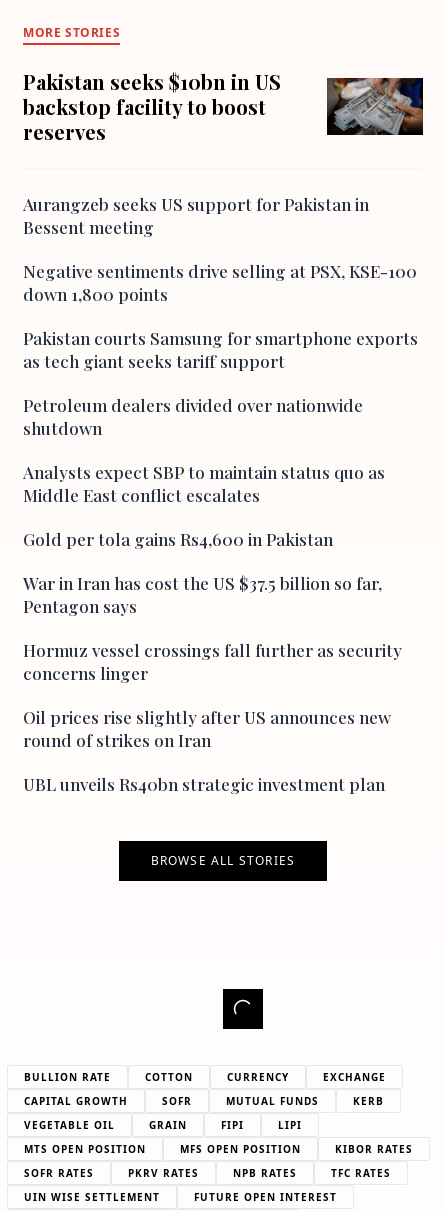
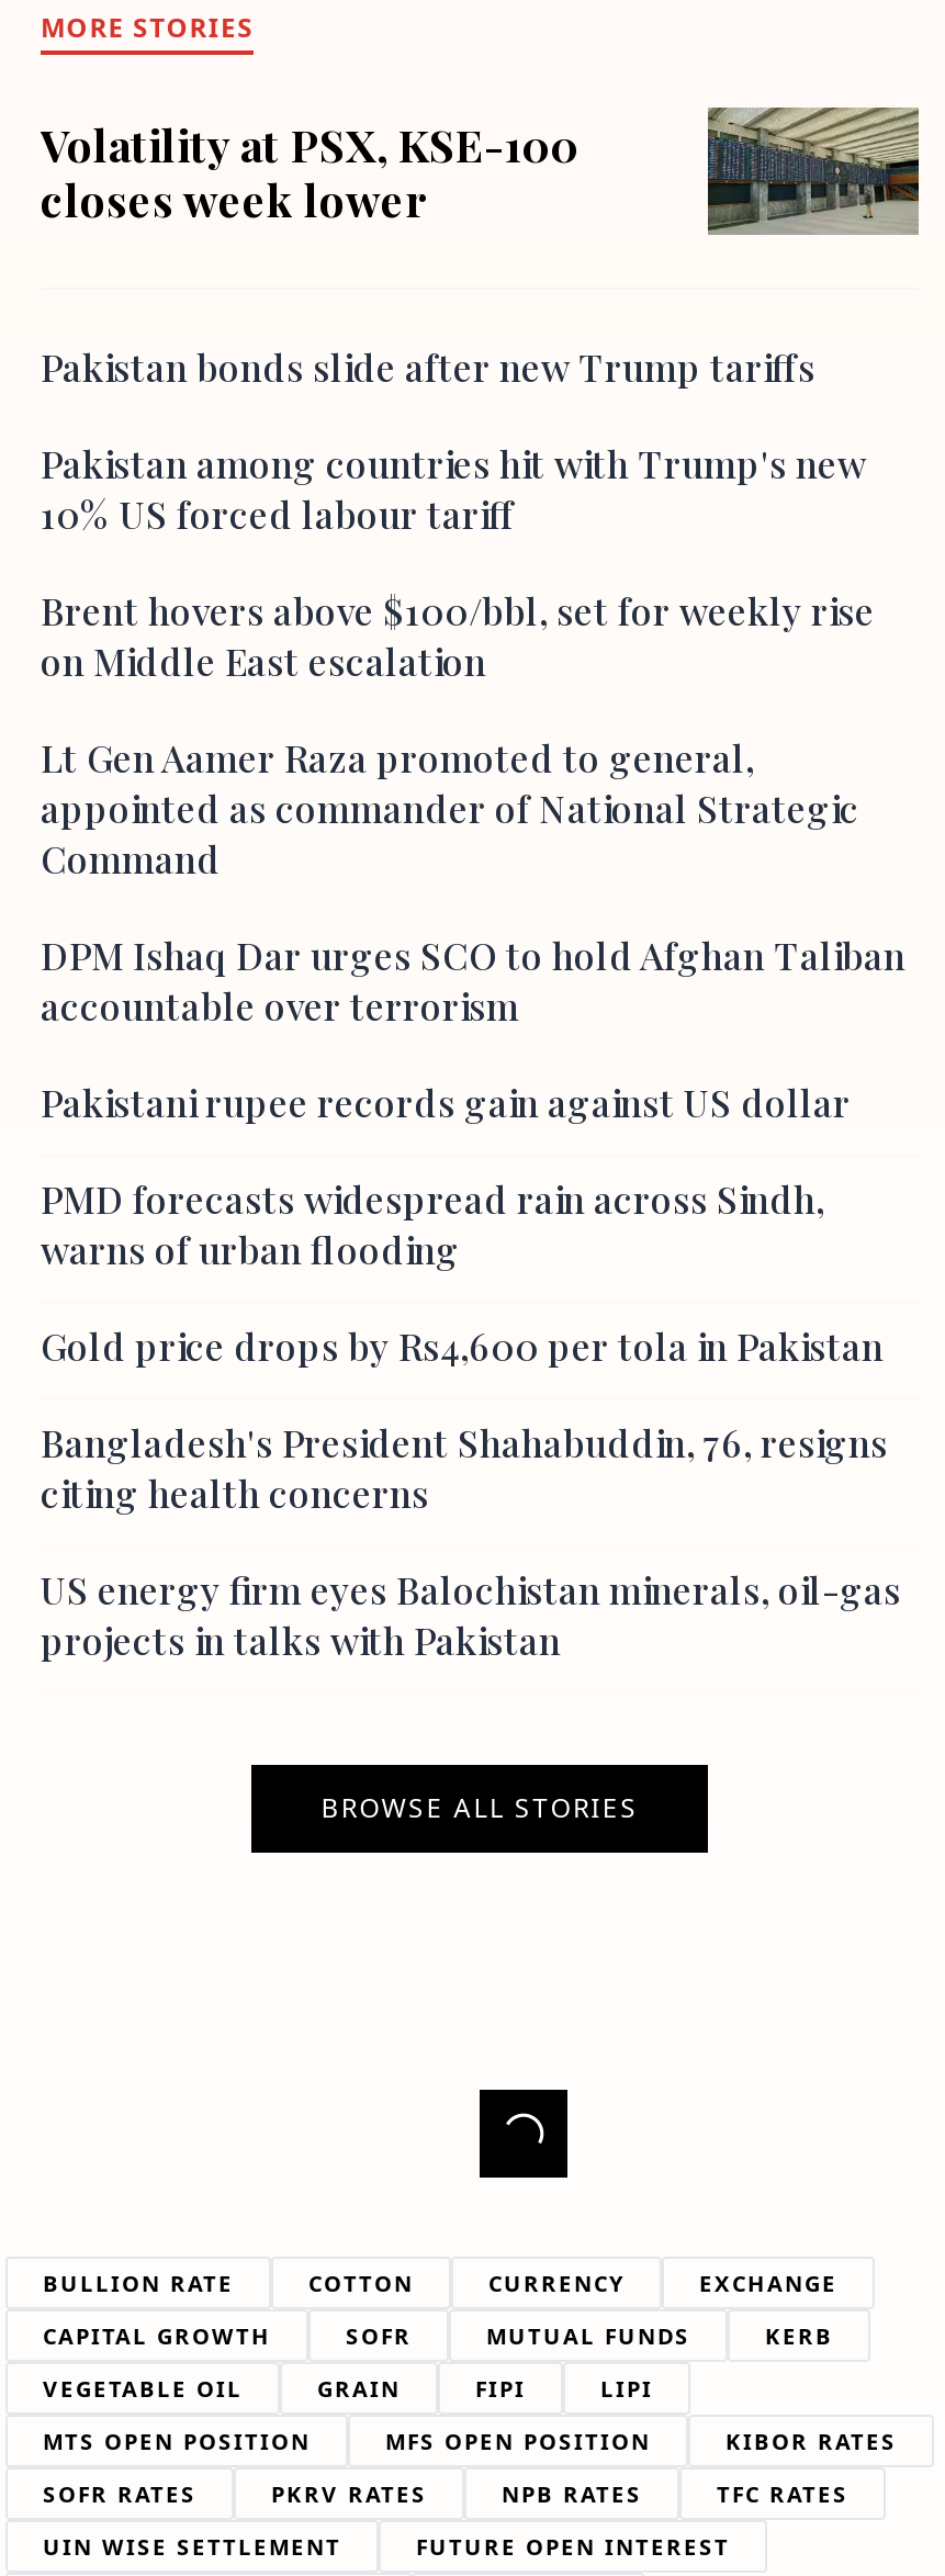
[23,68,281,145] Pakistan seeks $10bn in US | backstop facility to boost | reserves -> [41,114,578,228] Volatility at PSX, KSE-100 | closes week lower
[328,77,424,136] [image] -> [708,105,919,237] [image]
[23,193,369,238] Aurangzeb seeks US support for Pakistan in | Bessent meeting -> [41,342,815,390] Pakistan bonds slide after new Trump tariffs
[23,260,417,305] Negative sentiments drive selling at PSX, KSE-100 | down 1,800 points -> [41,438,866,537] Pakistan among countries hit with Trump's new | 10% US forced labour tariff
[23,327,418,372] Pakistan courts Samsung for smartphone exports | as tech giant seeks tariff support -> [41,585,875,684] Brent hovers above $100/bbl, set for weekly rise | on Middle East escalation
[23,394,363,439] Petroleum dealers divided over nationwide | shutdown -> [41,732,859,882] Lt Gen Aamer Raza promoted to general, | appointed as commander of National Strategic | Command
[23,461,385,506] Analysts expect SBP to maintain status quo as | Middle East conflict escalates -> [41,930,905,1029] DPM Ishaq Dar urges SCO to hold Afghan Taliban | accountable over terrorism
[23,528,333,550] Gold per tola gains Rs4,600 in Pakistan -> [41,1077,851,1125] Pakistani rupee records gain against US dollar
[23,572,382,617] War in Iran has cost the US $37.5 billion so far, | Pentagon says -> [41,1174,824,1272] PMD forecasts widespread rain across Sindh, | warns of urban flooding
[23,639,402,684] Hormuz vessel crossings fall further as security | concerns linger -> [41,1321,884,1369] Gold price drops by Rs4,600 per tola in Pakistan
[23,706,391,751] Oil prices rise slightly after US announces new | round of strikes on Iran -> [41,1417,888,1516] Bangladesh's President Shahabuddin, 76, resigns | citing health concerns
[23,773,385,795] UBL unveils Rs40bn strategic investment plan -> [41,1564,901,1663] US energy firm eyes Balochistan minerals, oil-gas | projects in talks with Pakistan

